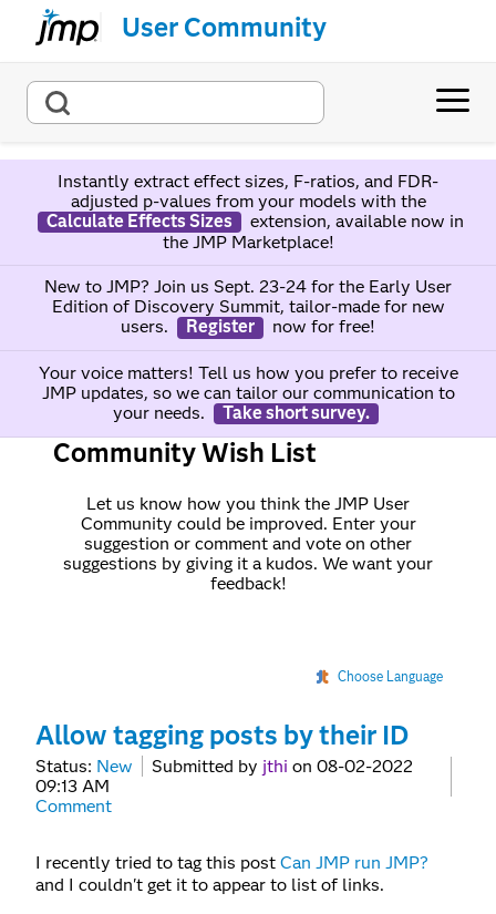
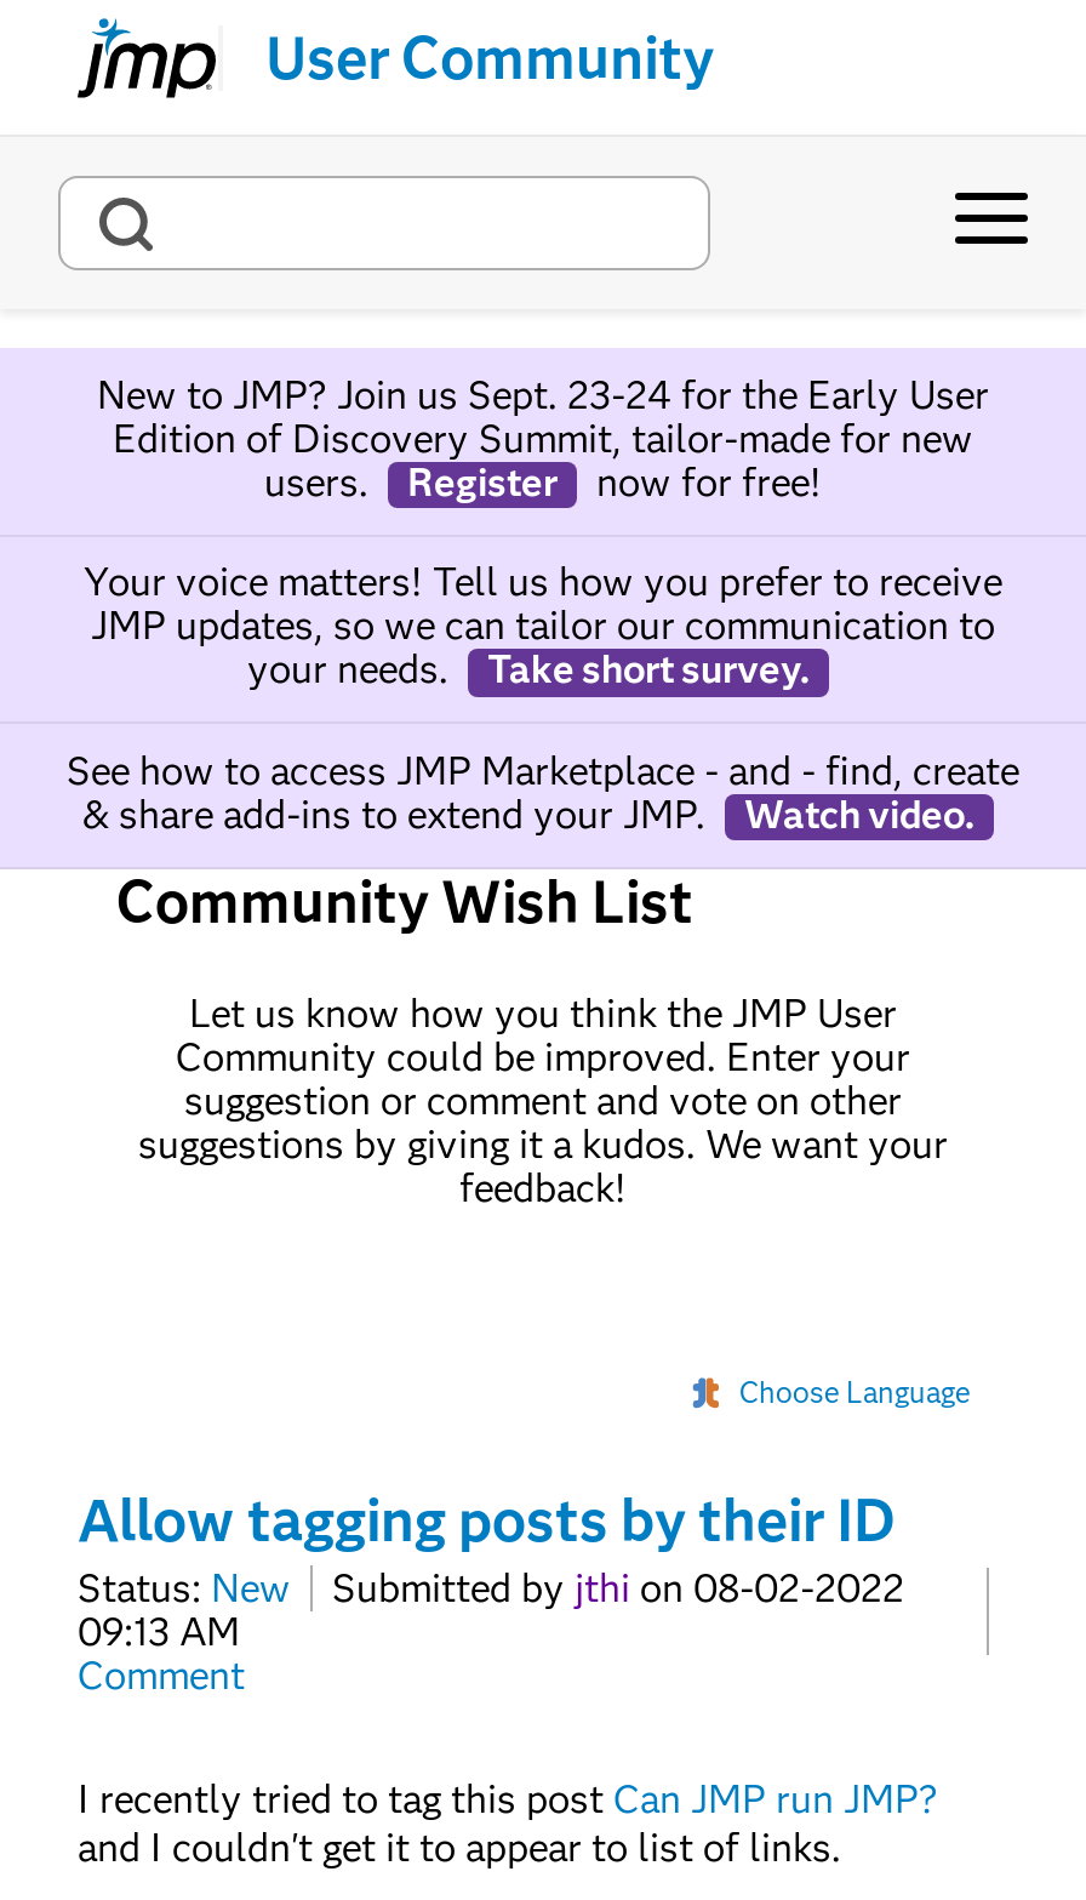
[46,170,463,253] Instantly extract effect sizes, F-ratios, and FDR- | adjusted p-values from your models with the | Calculate Effects Sizes | extension, available now in | the JMP Marketplace! -> none
moved [38,276,458,423] -> [84,372,1002,693]: New to JMP? Join us Sept. 23-24 for the Early User | Edition of Discovery Summit, tailor-made for new | users. | ... | your needs. | Take short survey.
none -> [67,747,1019,837] See how to access JMP Marketplace - and - find, create | & share add-ins to extend your JMP. | Watch video.

